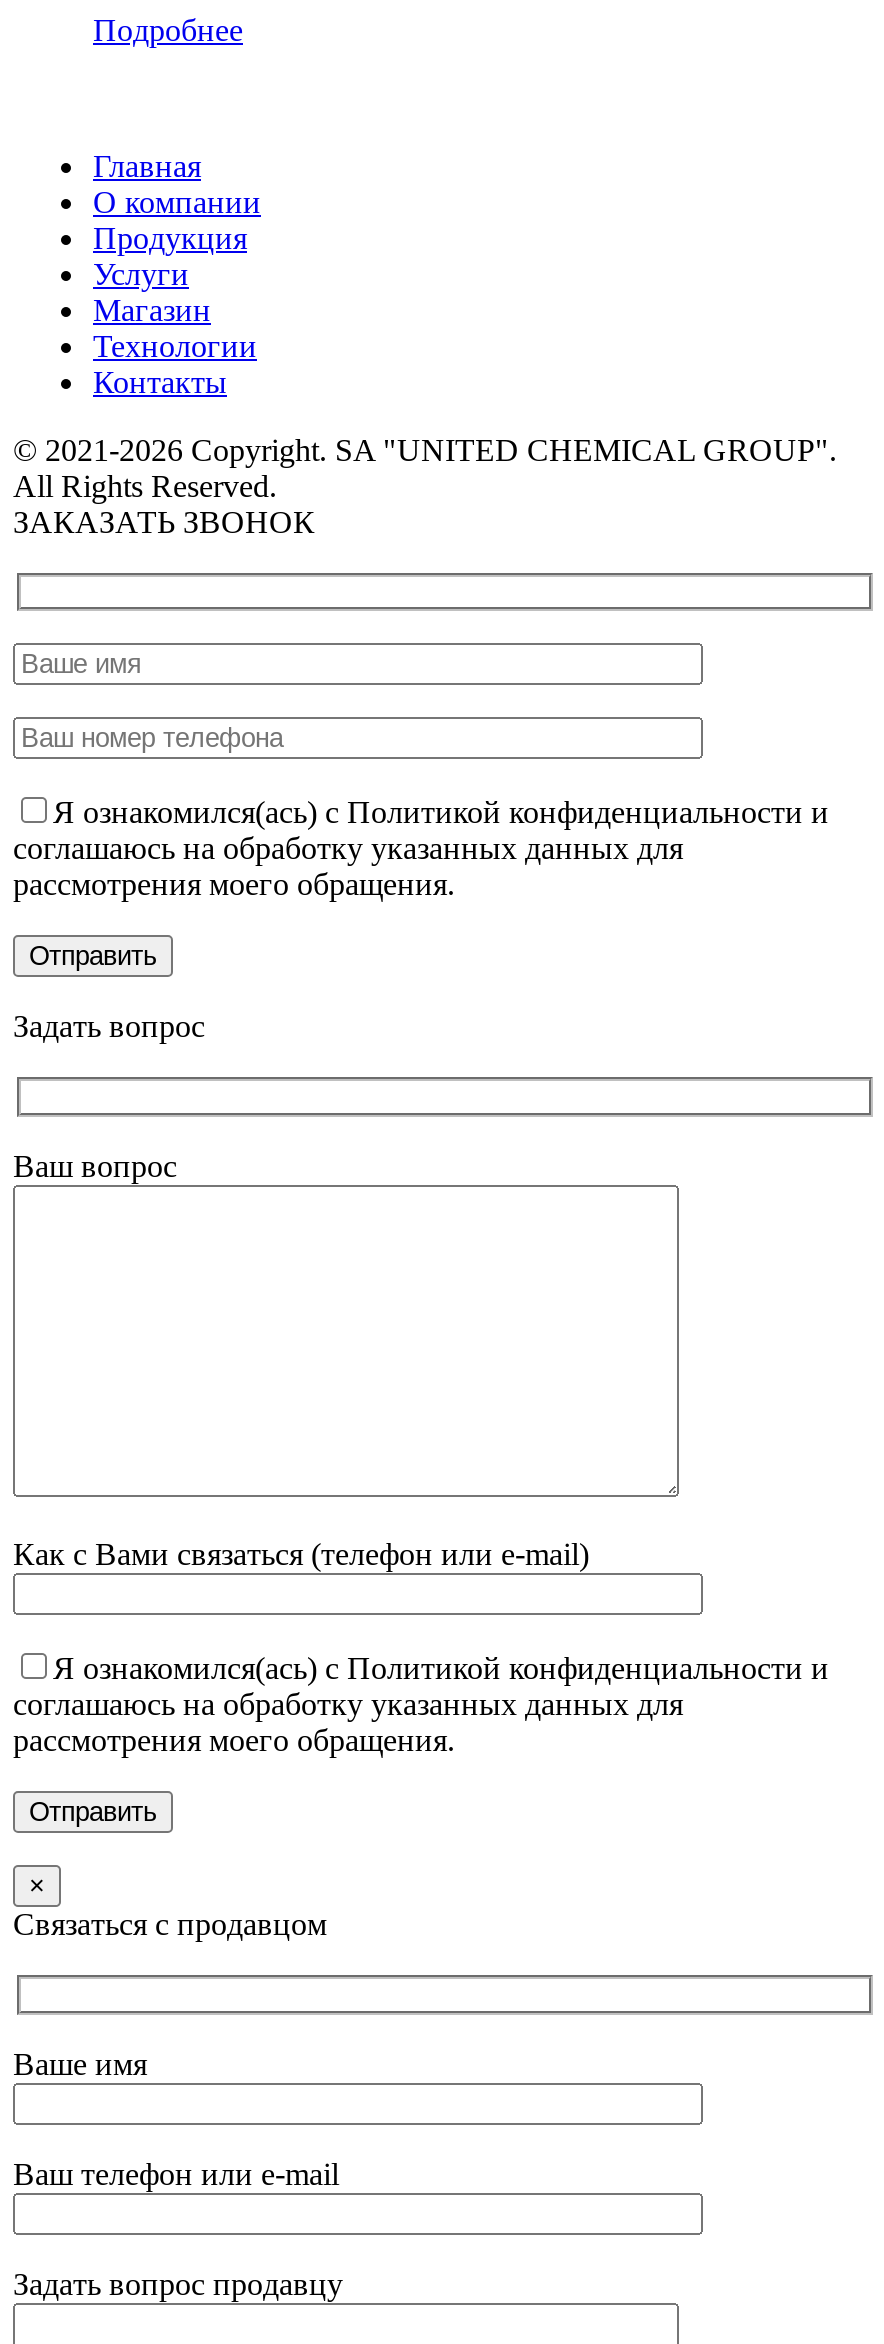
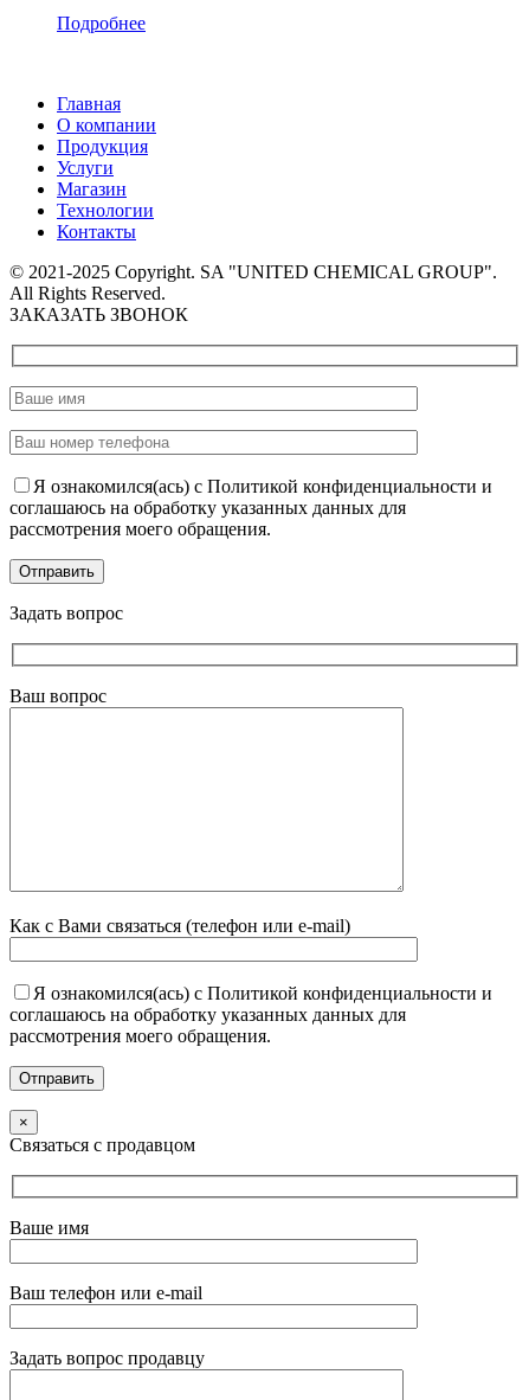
[13,433,837,467] © 2021-2026 Copyright. SA "UNITED CHEMICAL GROUP". -> [9,262,497,282] © 2021-2025 Copyright. SA "UNITED CHEMICAL GROUP".

